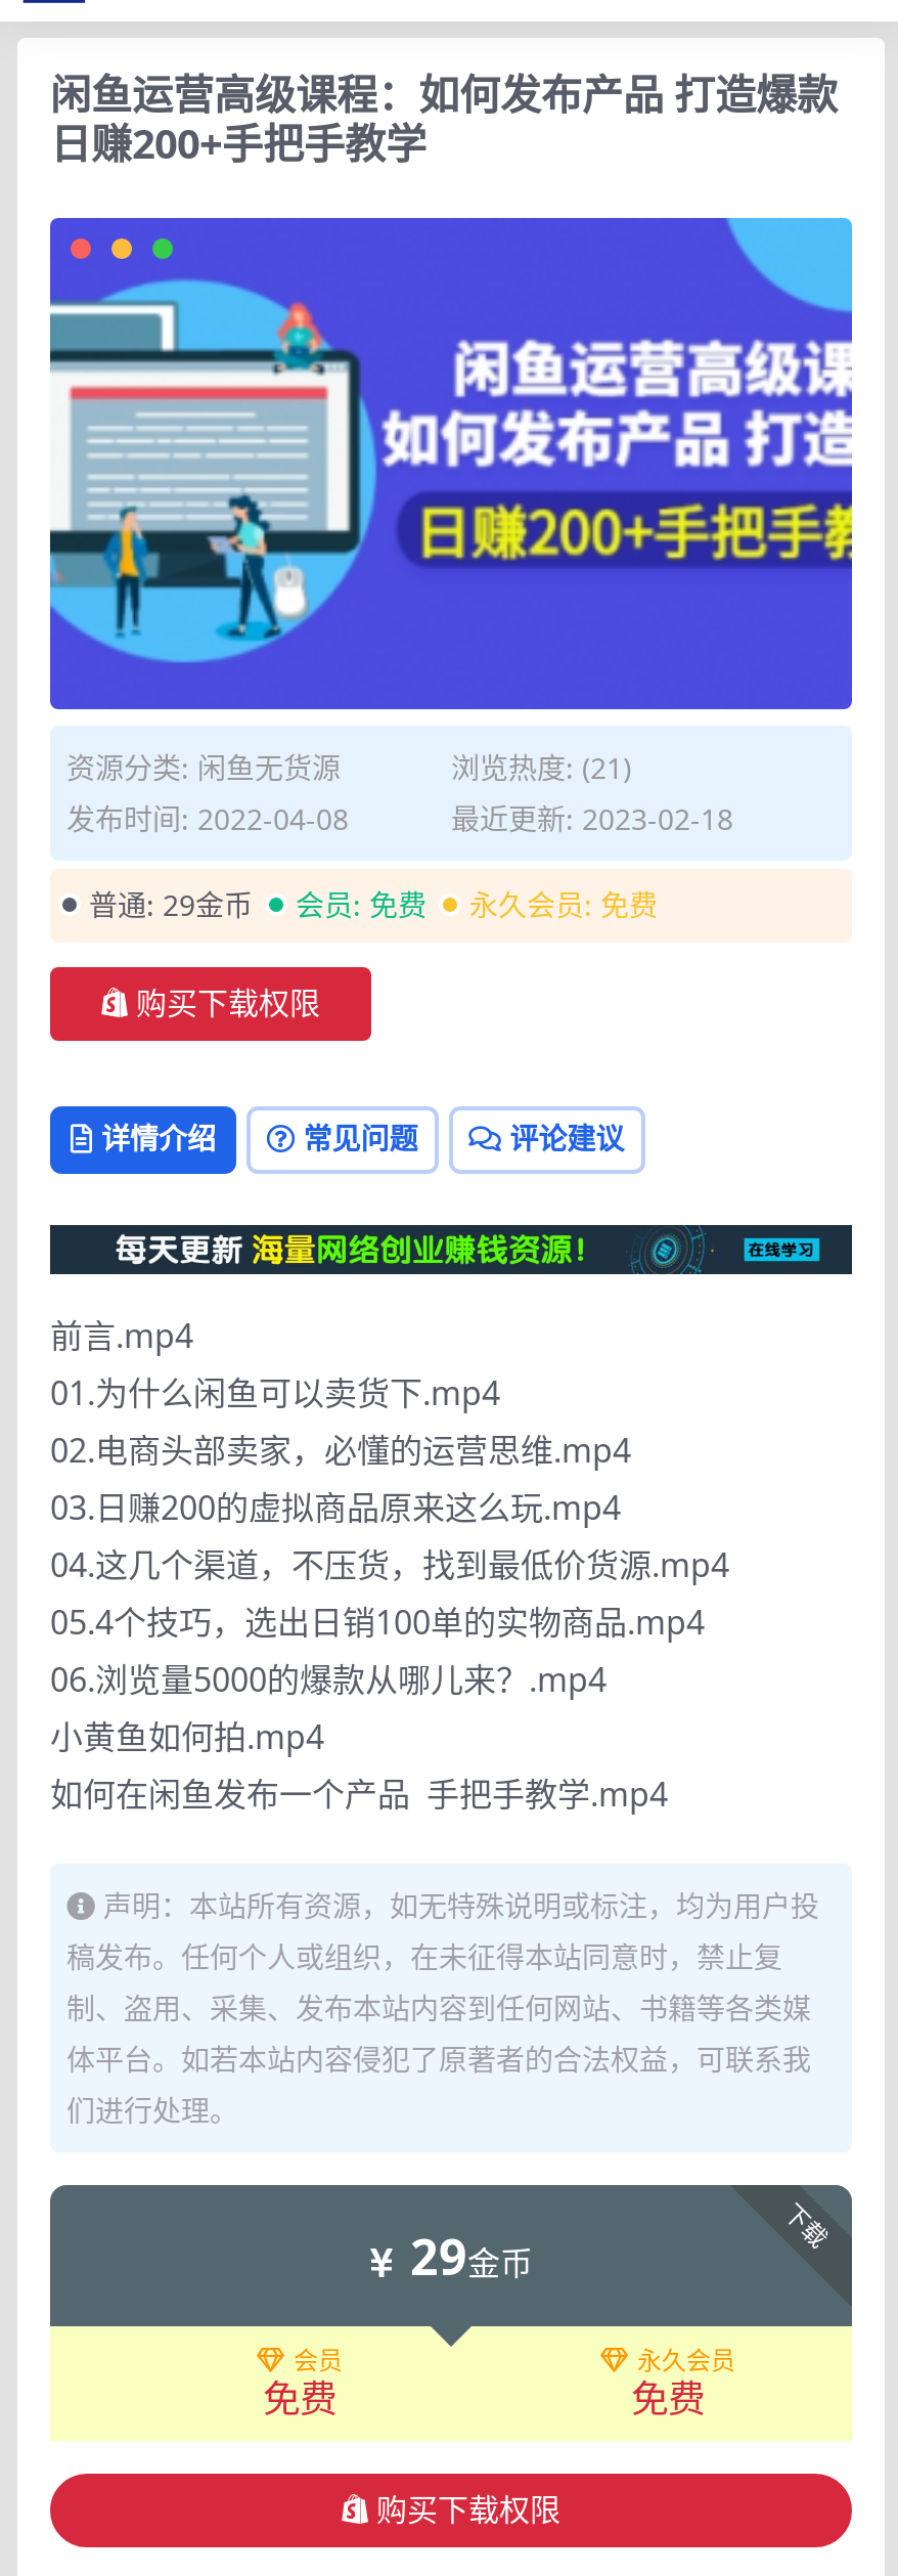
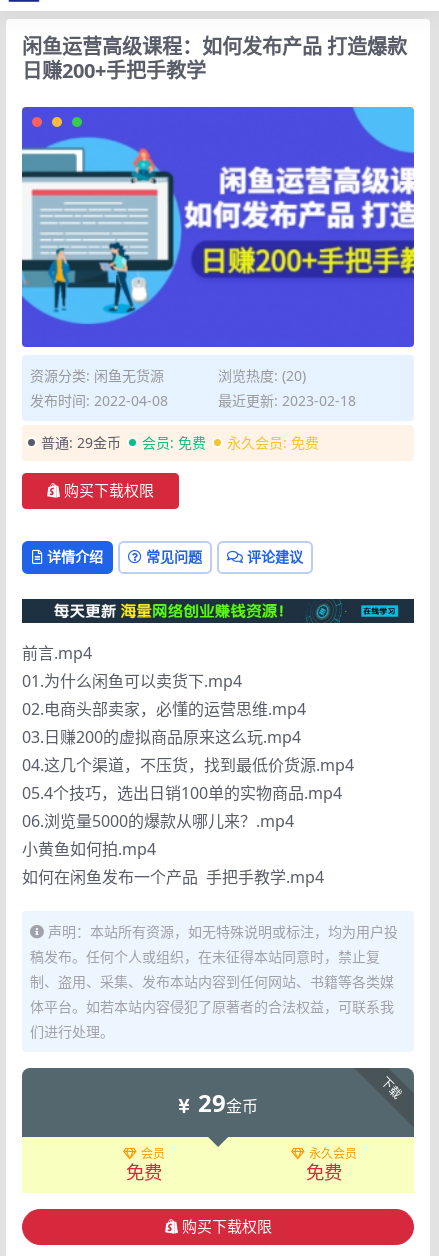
[451,748,631,787] 浏览热度: (21) -> [218,366,306,385] 浏览热度: (20)

